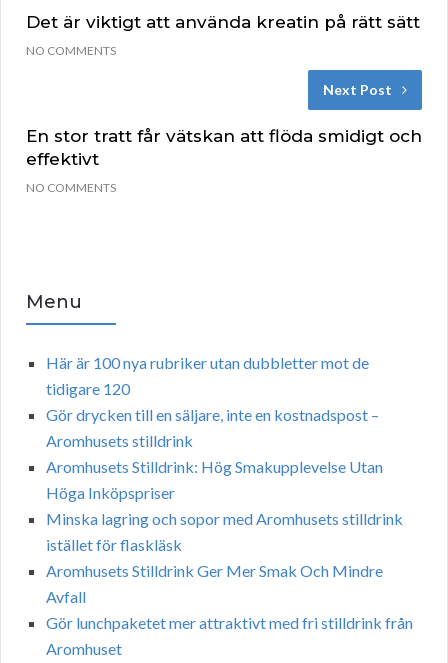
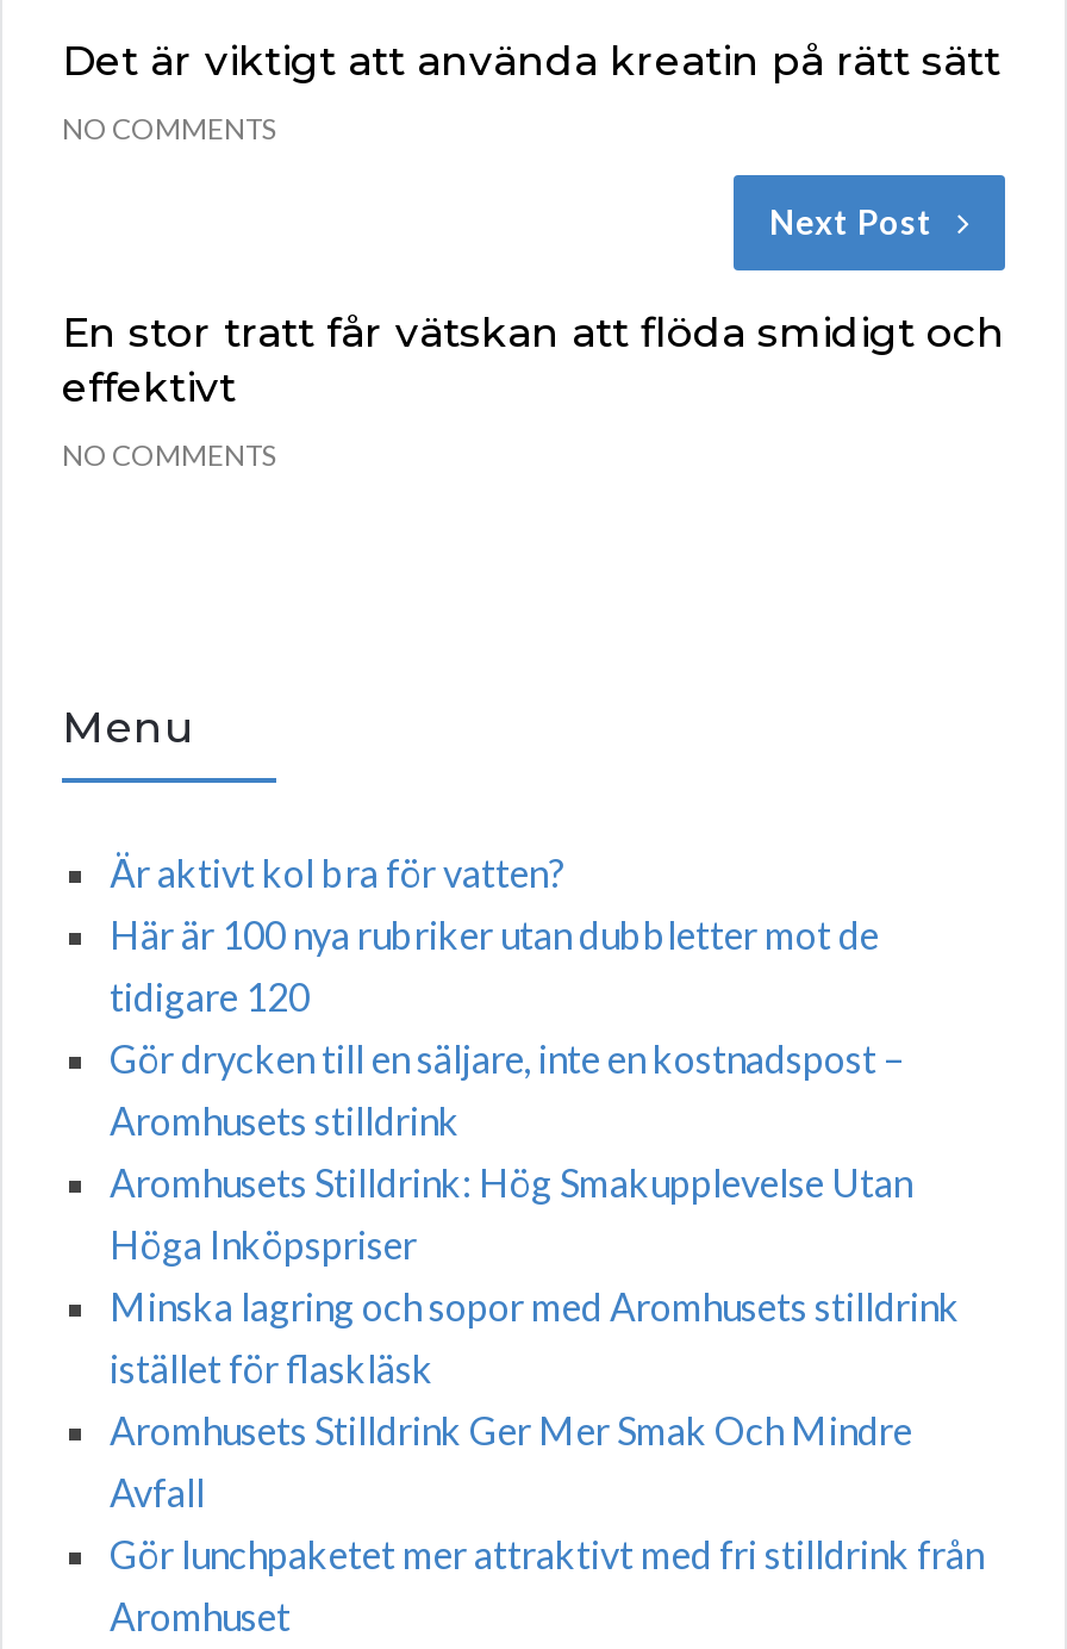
none -> [110,850,564,895] Är aktivt kol bra för vatten?

